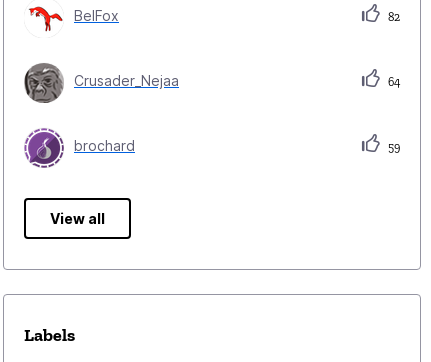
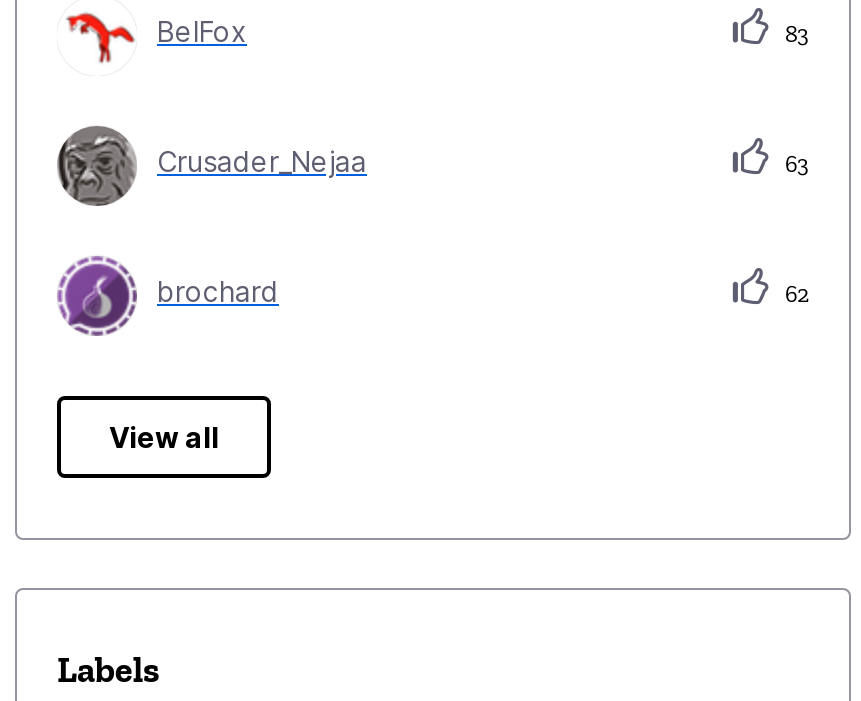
[385,10,400,24] 82 -> [779,20,809,48] 83
[385,75,400,89] 64 -> [779,150,809,178] 63
[385,140,400,154] 59 -> [779,280,809,308] 62

